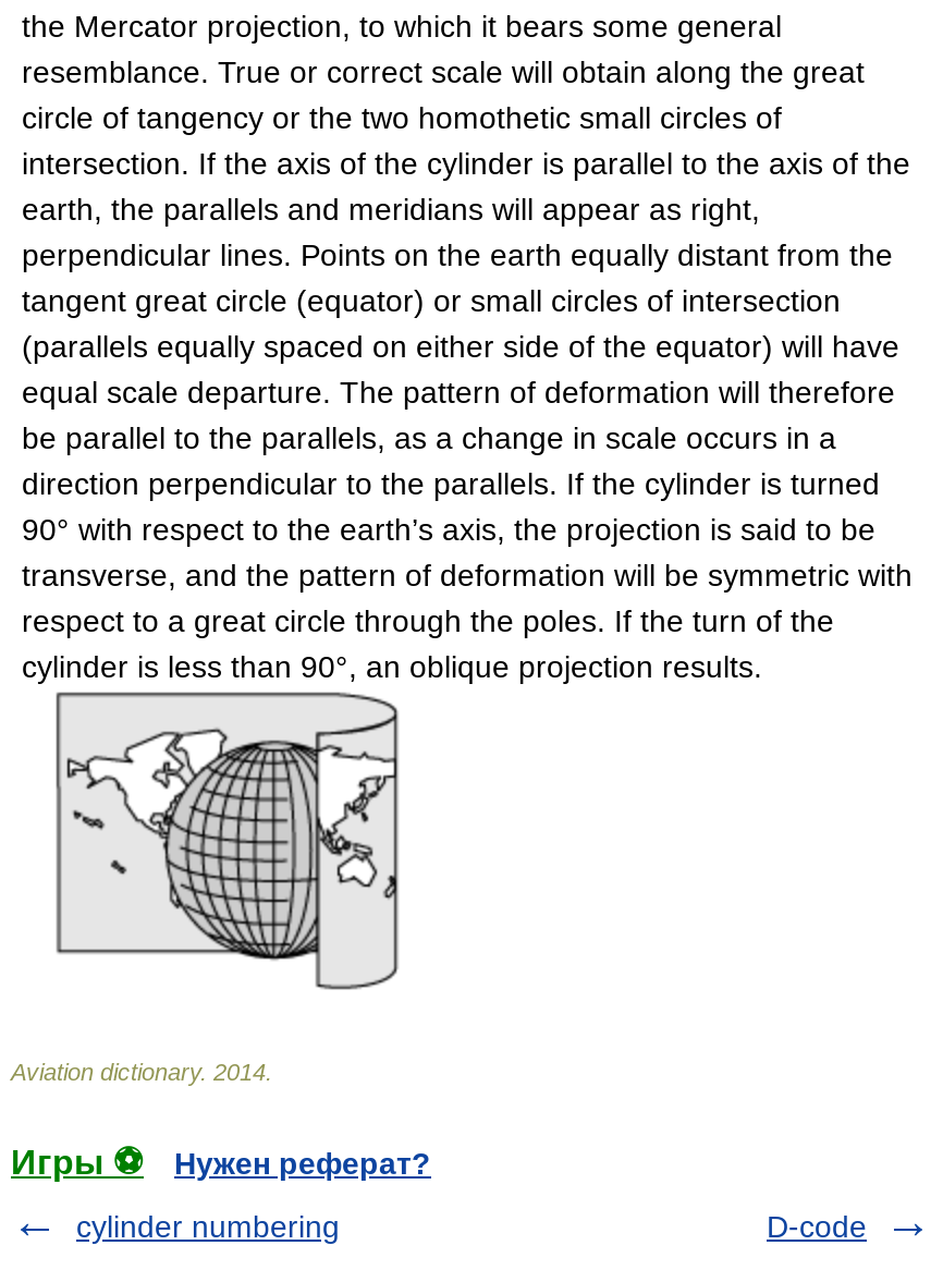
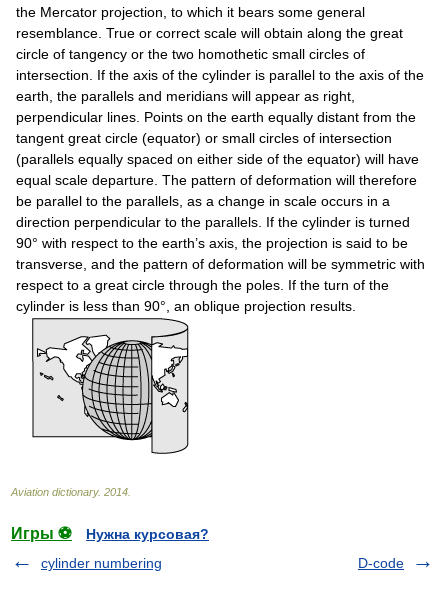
[174,1146,431,1181] Нужен реферат? -> [86,526,209,542] Нужна курсовая?

